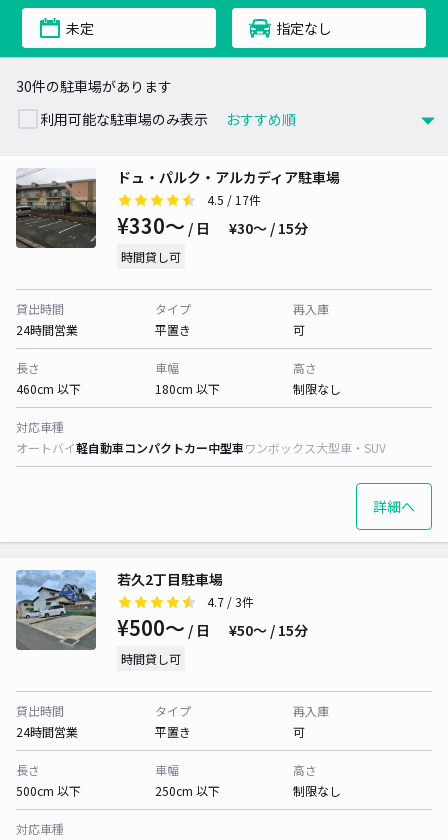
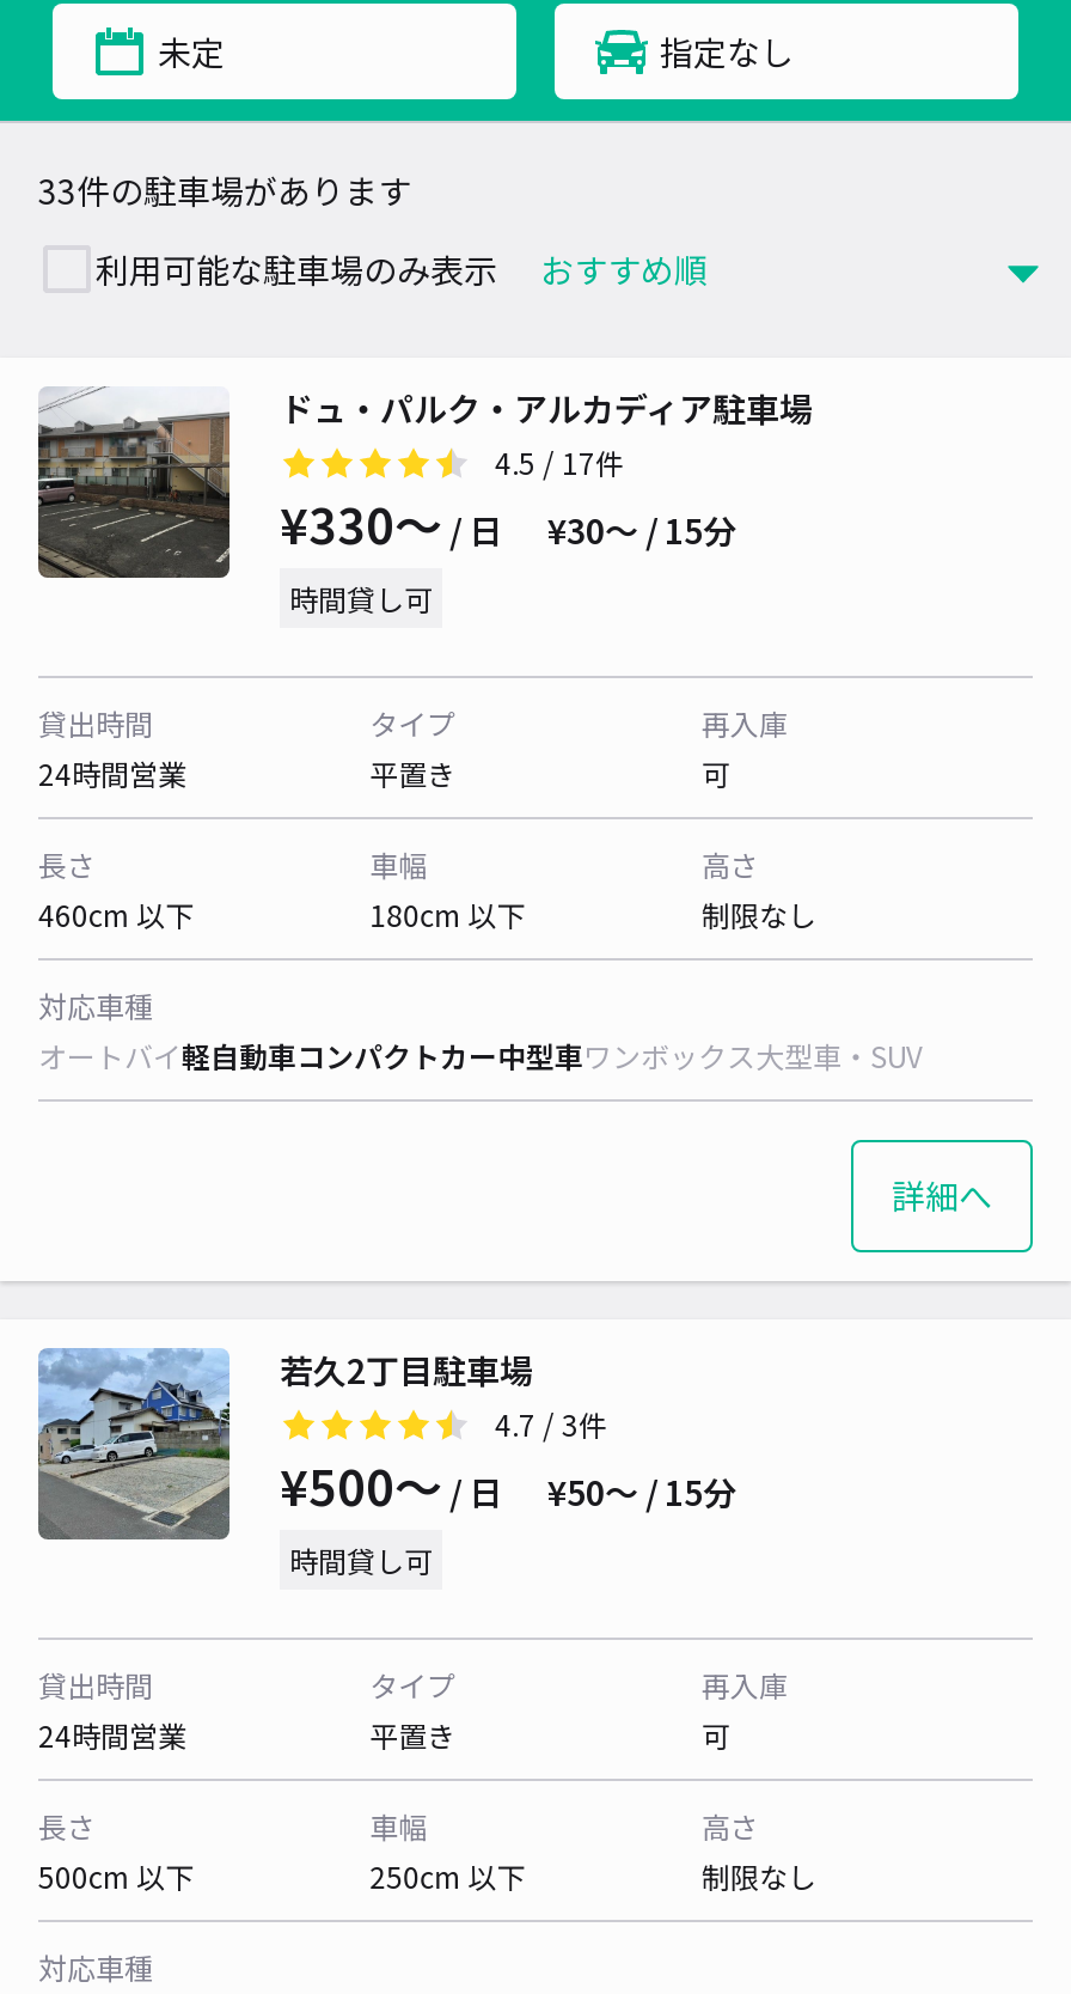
[16,76,172,96] 30件の駐車場があります -> [38,166,411,214] 33件の駐車場があります

